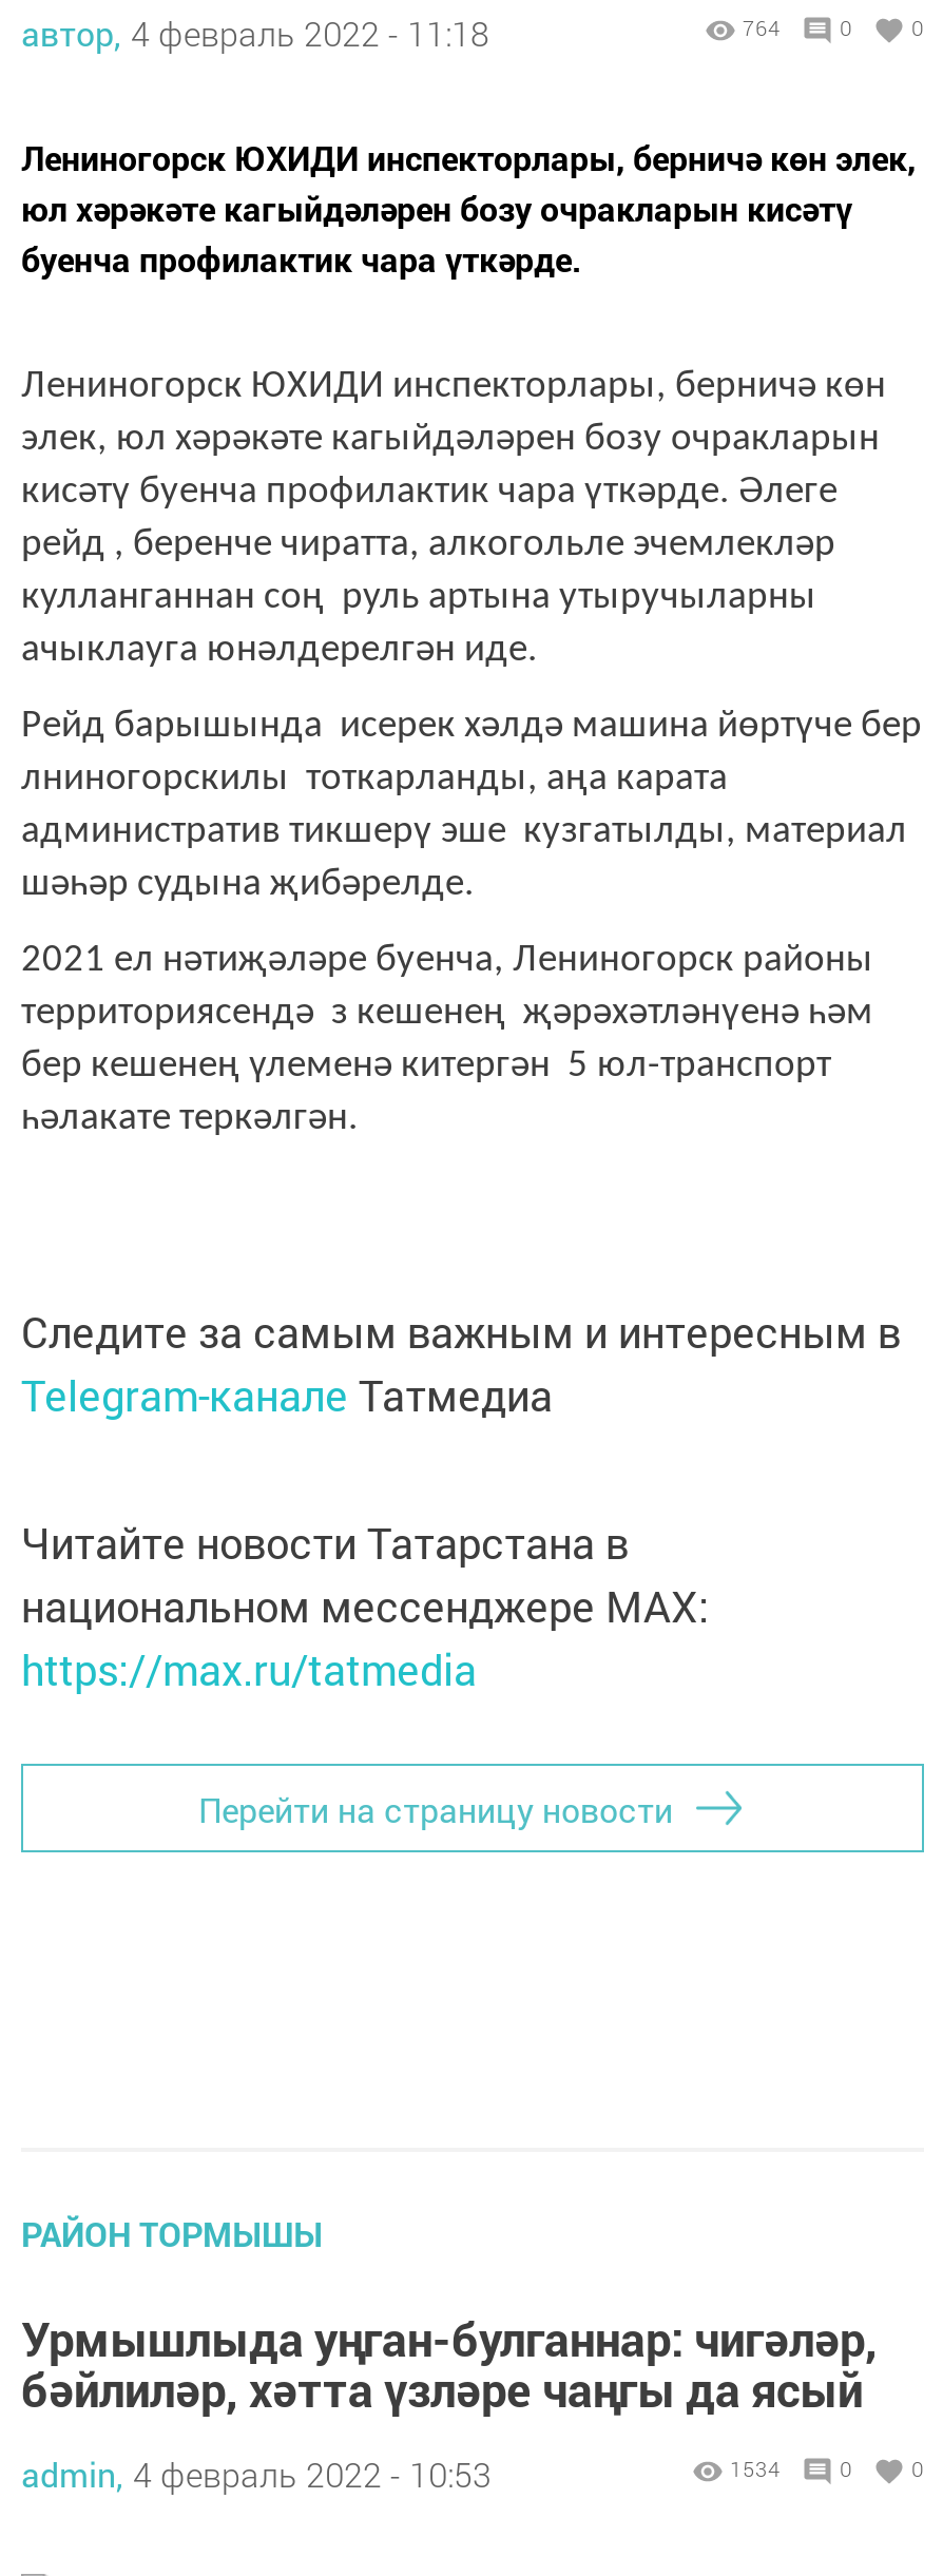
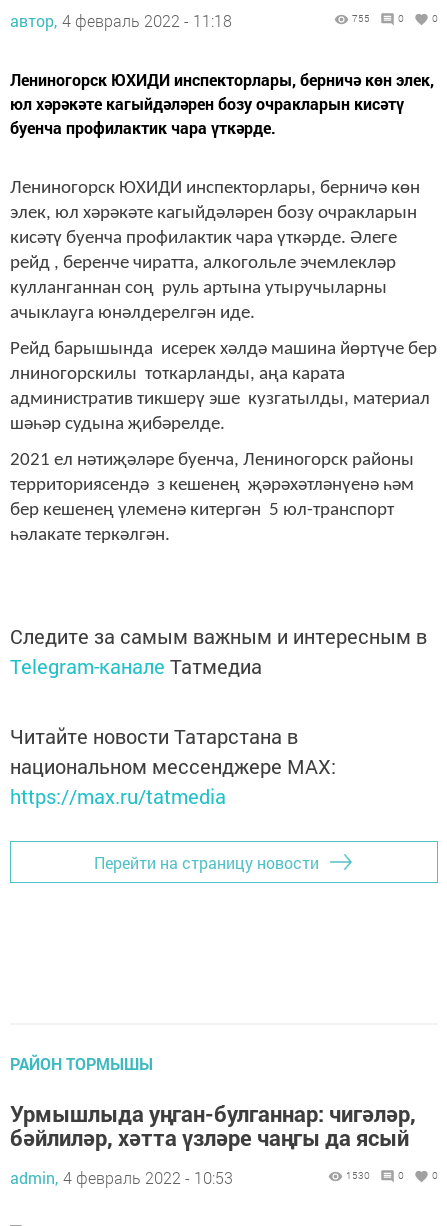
[743,15,781,43] 764 -> [352,12,370,25] 755
[730,2456,781,2484] 1534 -> [346,1169,370,1182] 1530

